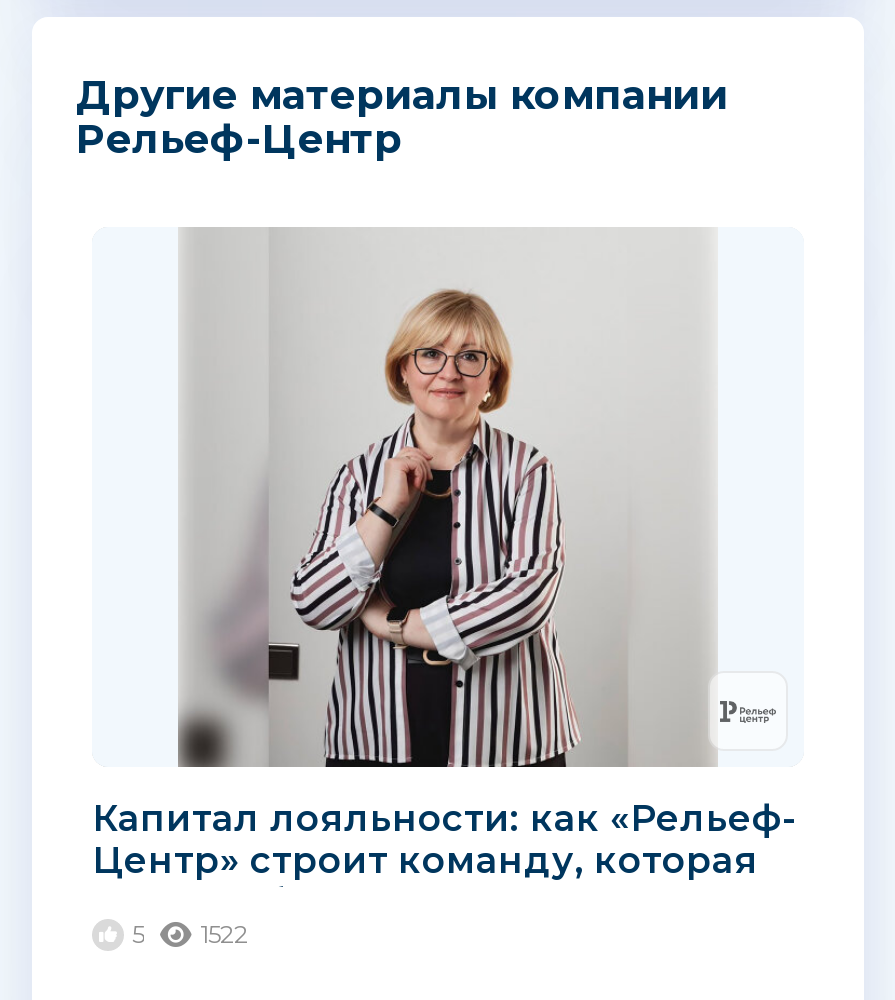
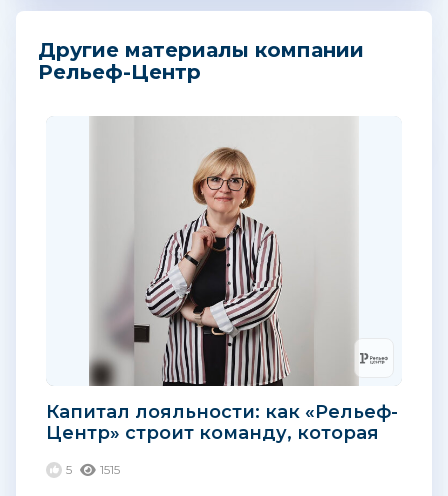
[132,919,248,949] 5 1522 -> [66,462,120,477] 5 1515

